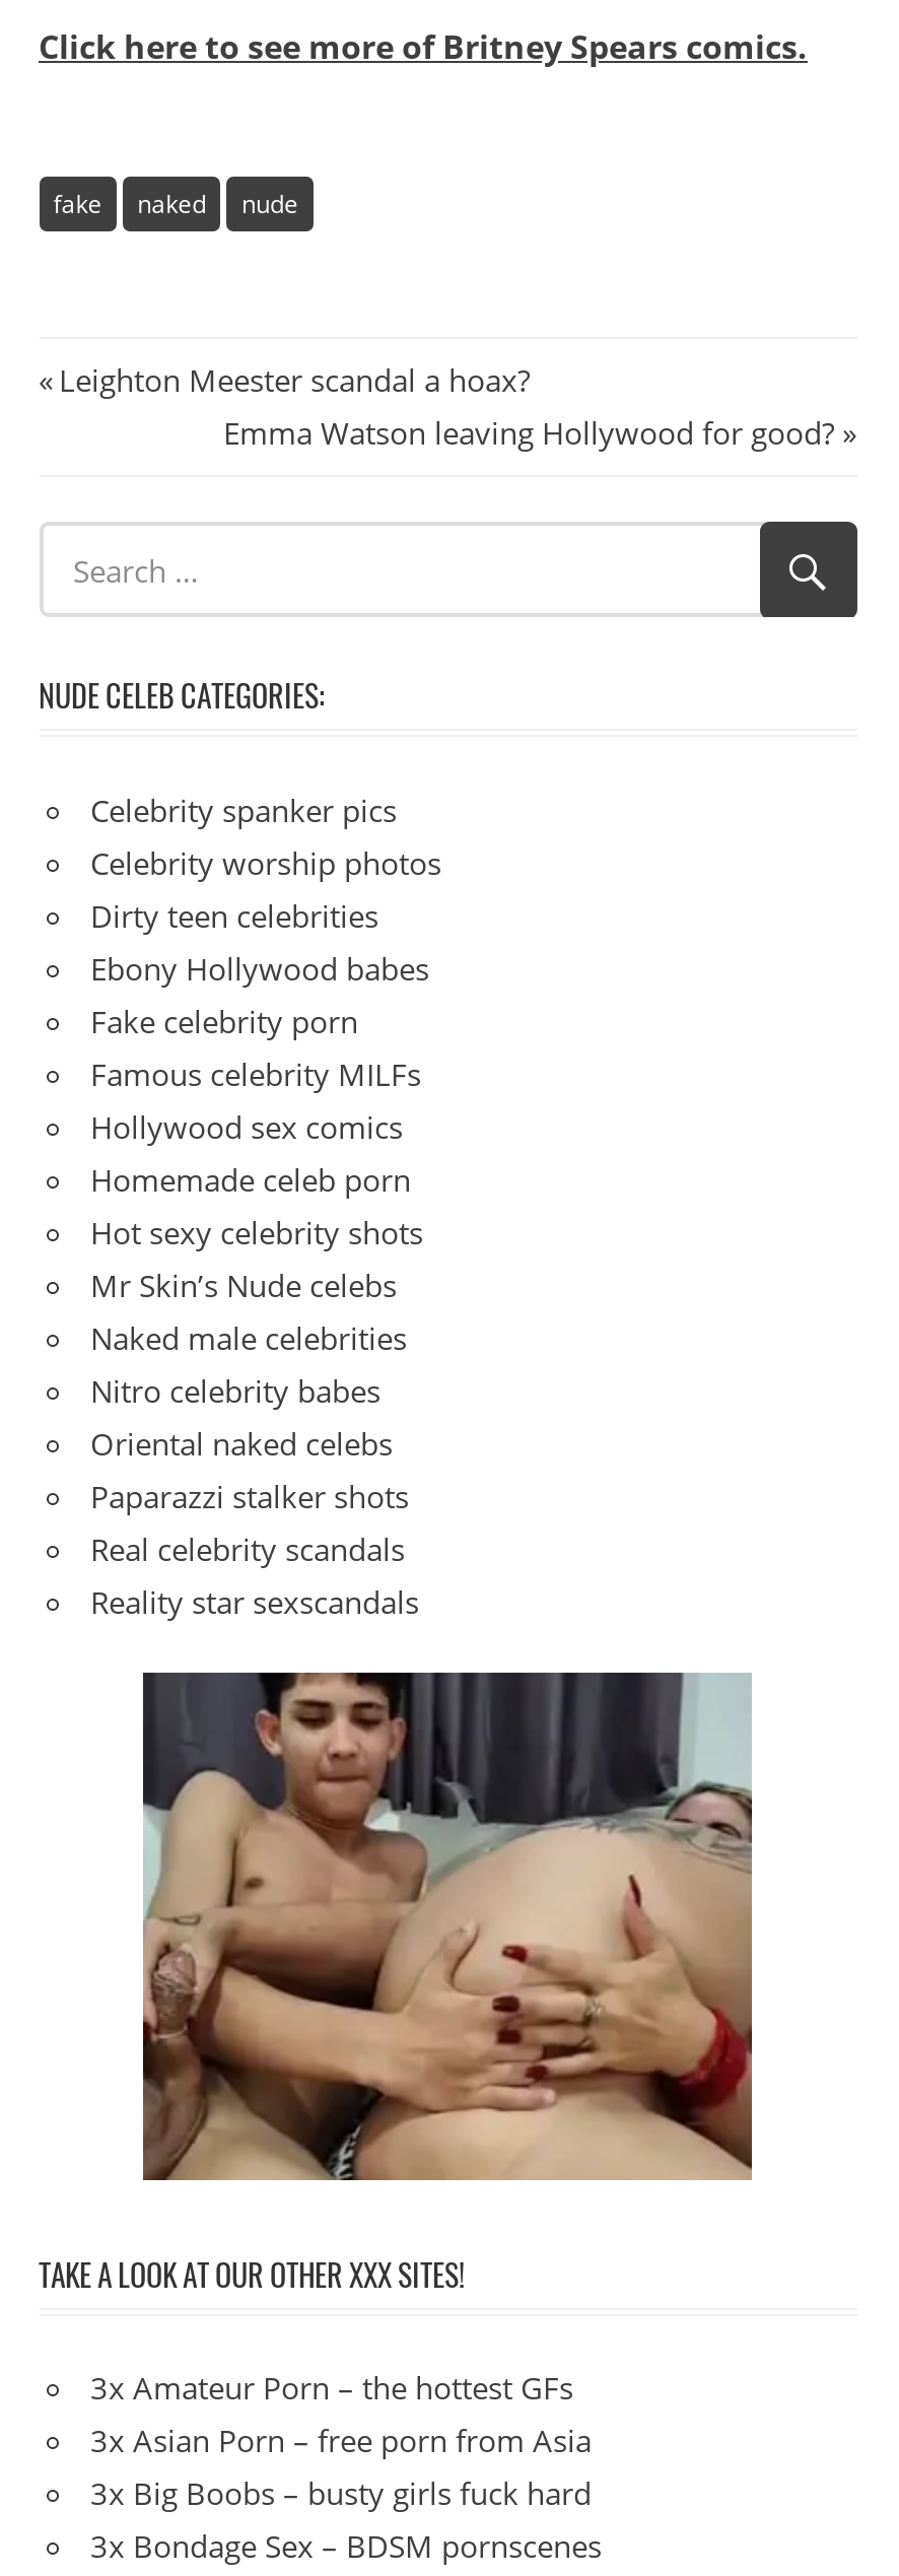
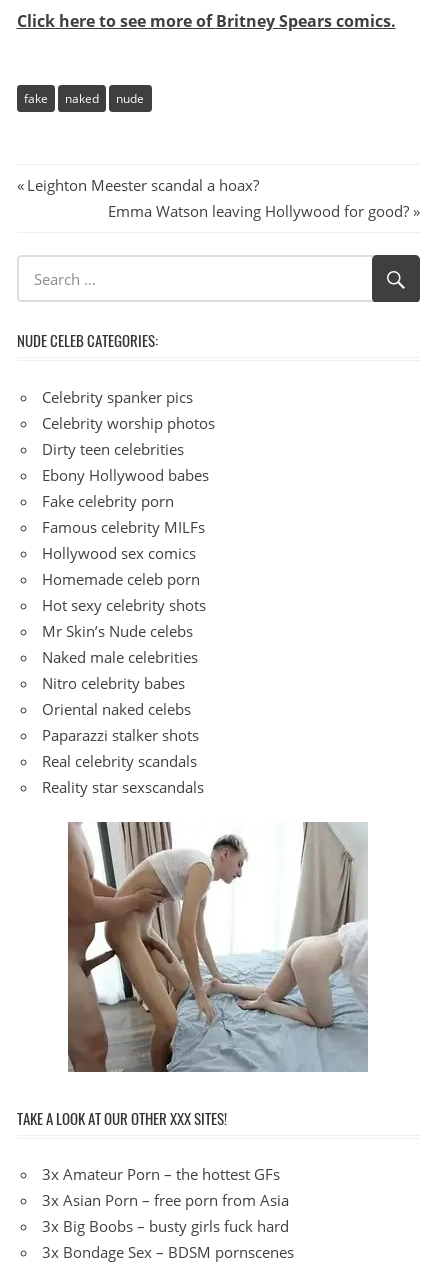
[141,1671,754,2182] [image] -> [67,821,369,1073] [image]

